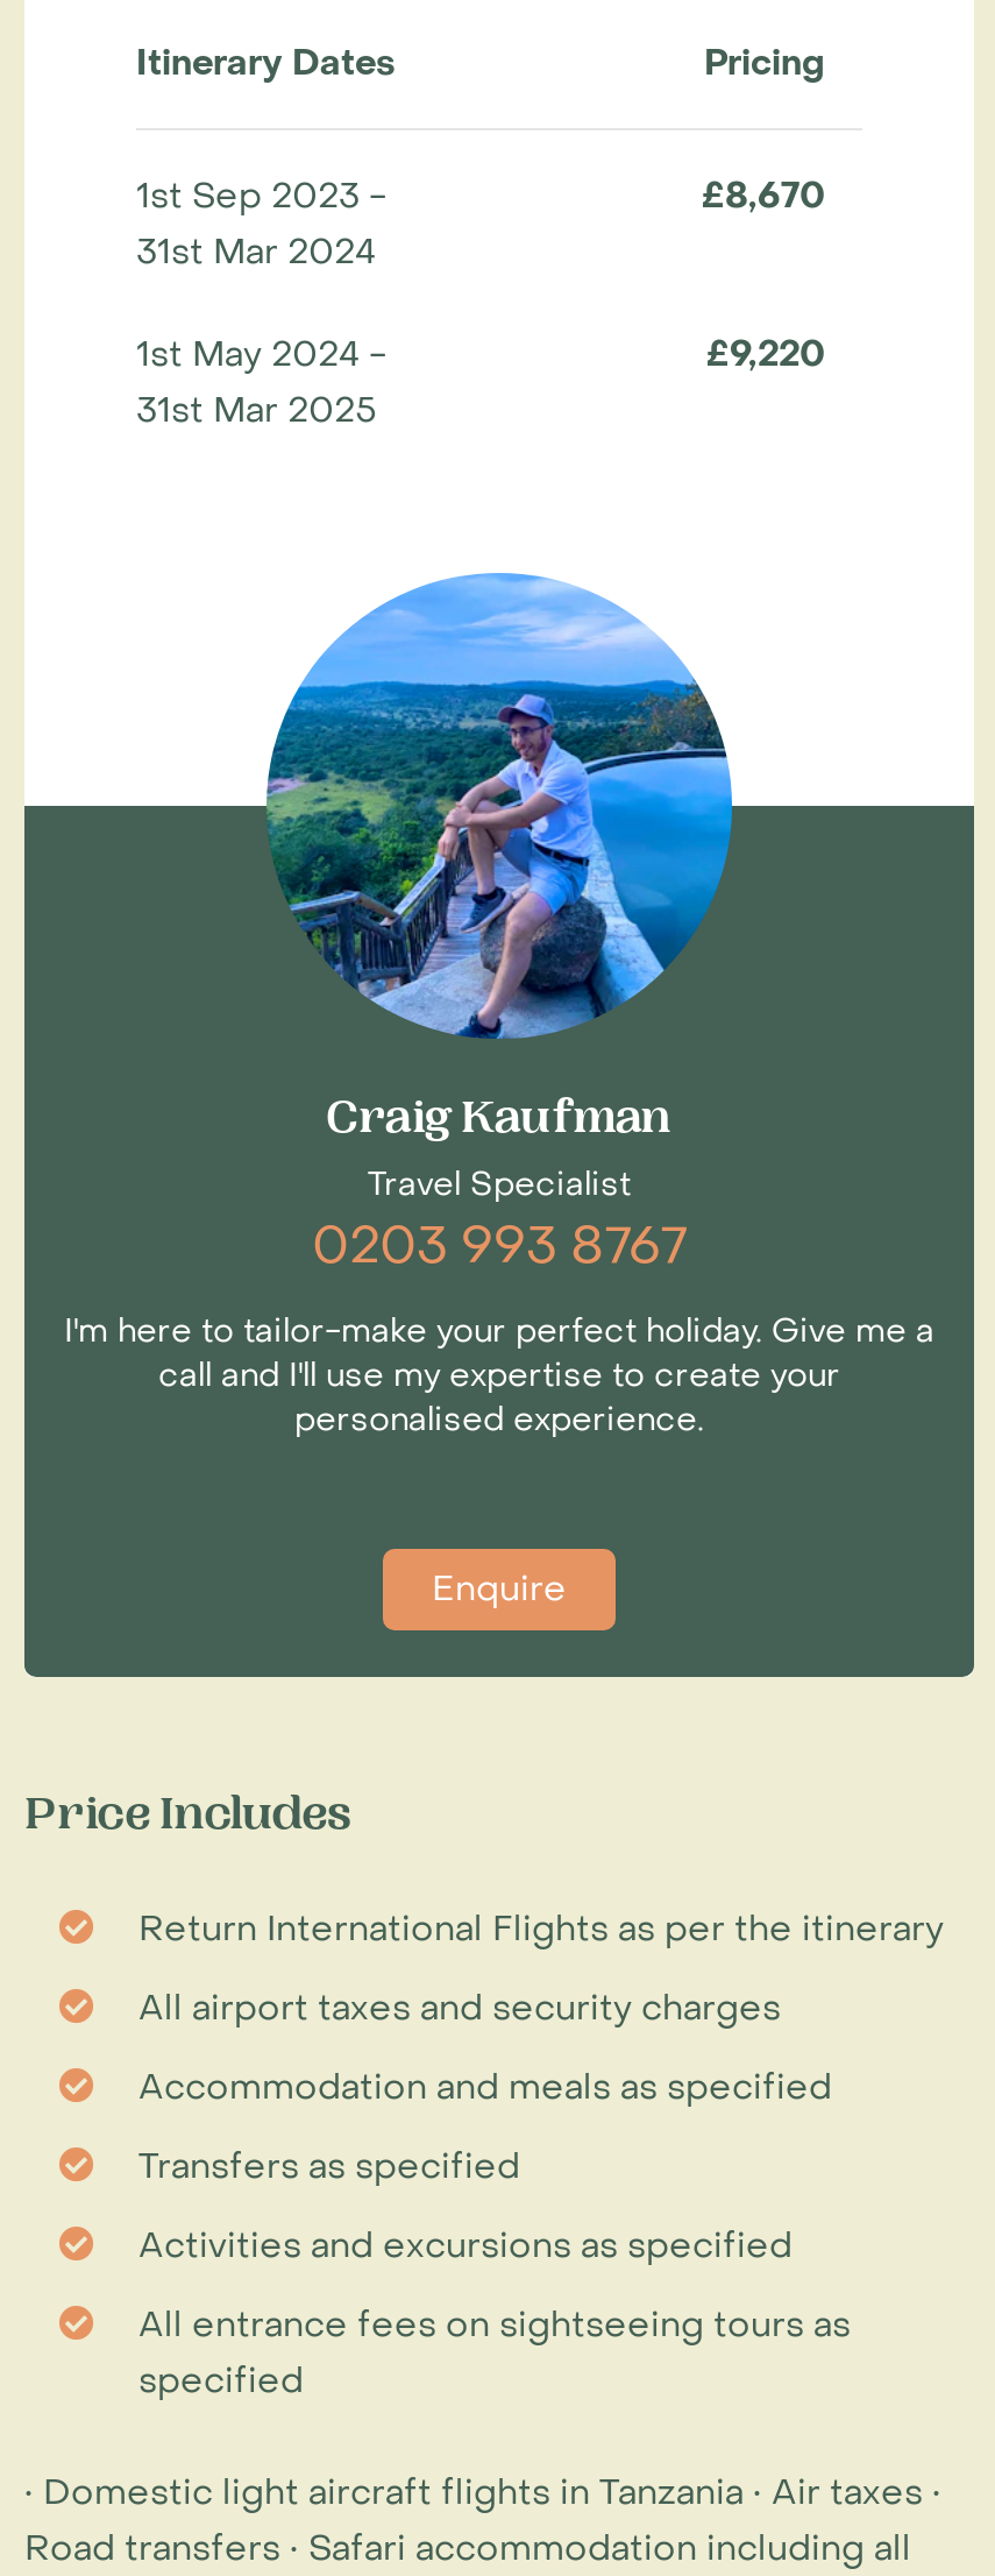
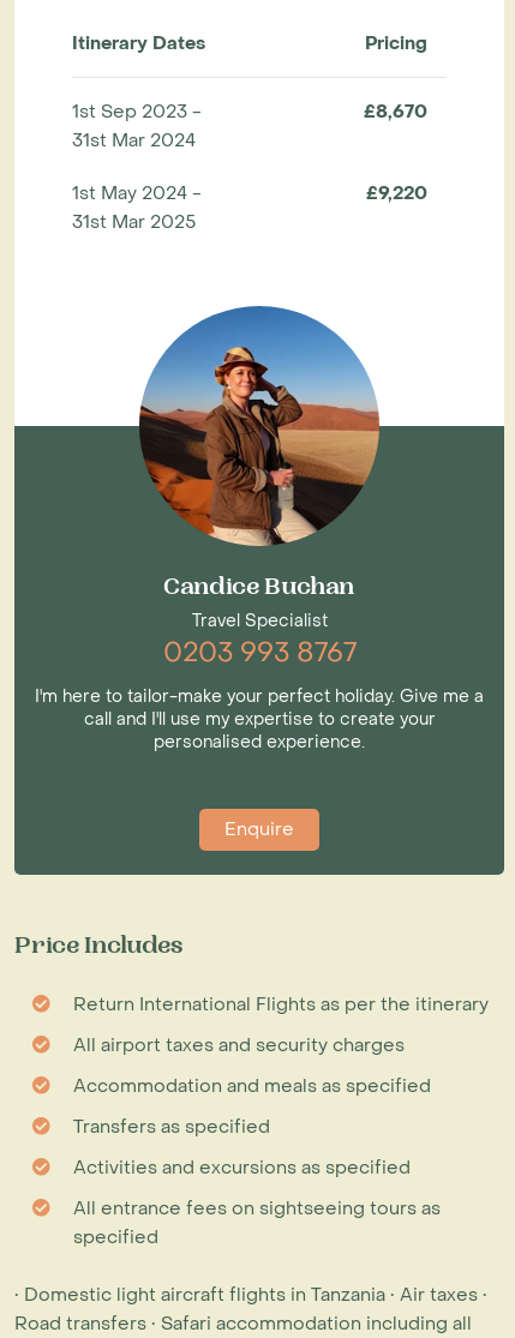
[264,573,734,1145] [image] | Craig Kaufman -> [138,306,381,601] [image] | Candice Buchan

